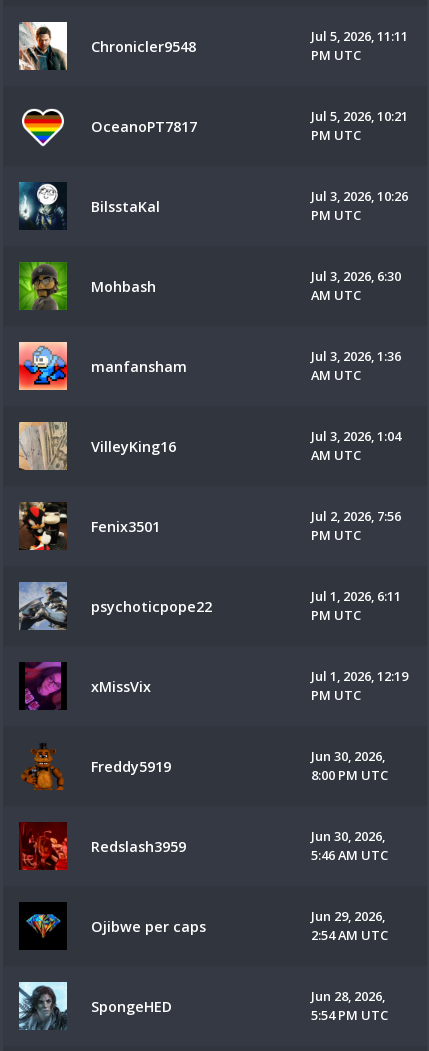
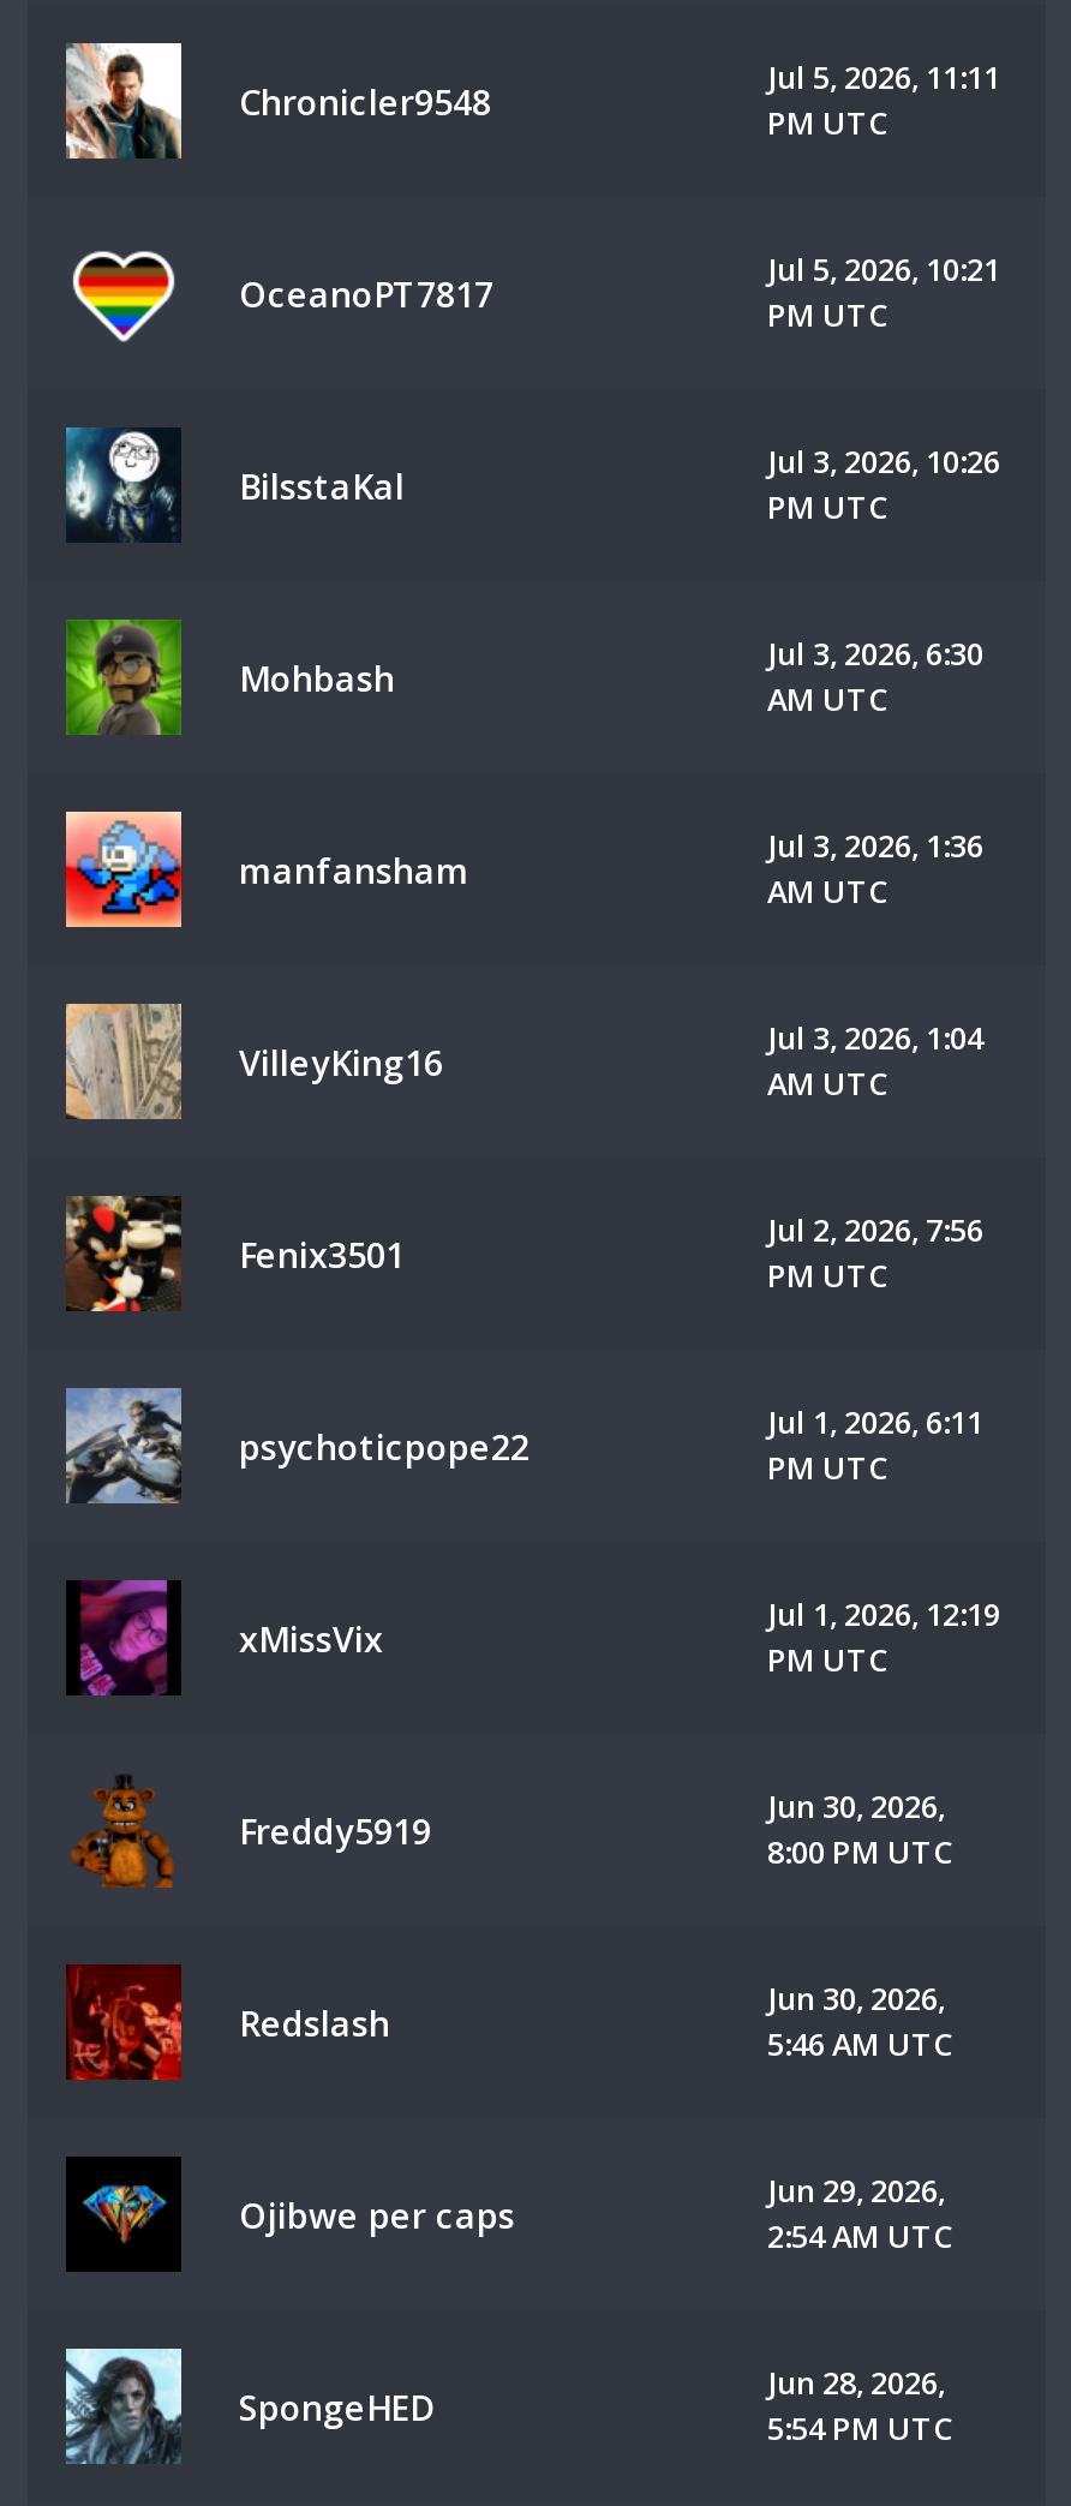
[91,837,186,856] Redslash3959 -> [239,2000,390,2046] Redslash

